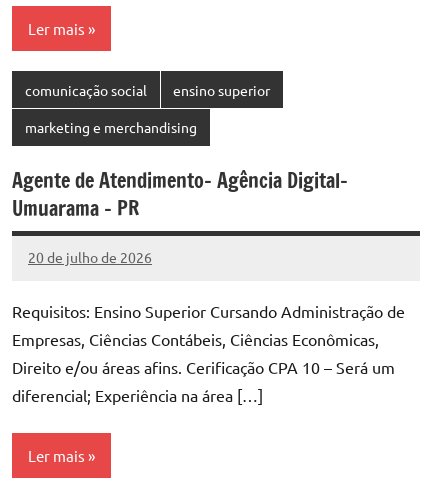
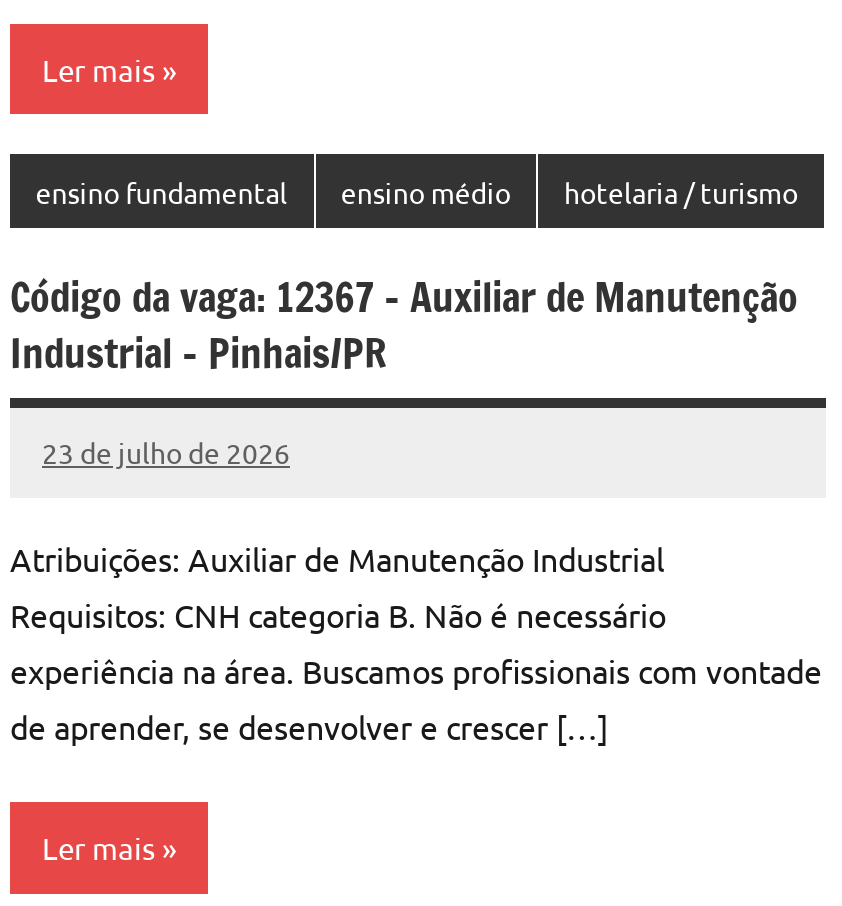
[12,81,348,266] comunicação social | ensino superior | marketing e merchandising | Agente de Atendimento- Agência Digital- | Umuarama – PR | 20 de julho de 2026 -> [10,173,798,469] ensino fundamental | ensino médio | hotelaria / turismo | Código da vaga: 12367 – Auxiliar de Manutenção | Industrial – Pinhais/PR | 23 de julho de 2026
[12,301,405,405] Requisitos: Ensino Superior Cursando Administração de | Empresas, Ciências Contábeis, Ciências Econômicas, | Direito e/ou áreas afins. Cerificação CPA 10 – Será um | diferencial; Experiência na área […] -> [10,538,822,746] Atribuições: Auxiliar de Manutenção Industrial | Requisitos: CNH categoria B. Não é necessário | experiência na área. Buscamos profissionais com vontade | de aprender, se desenvolver e crescer […]

